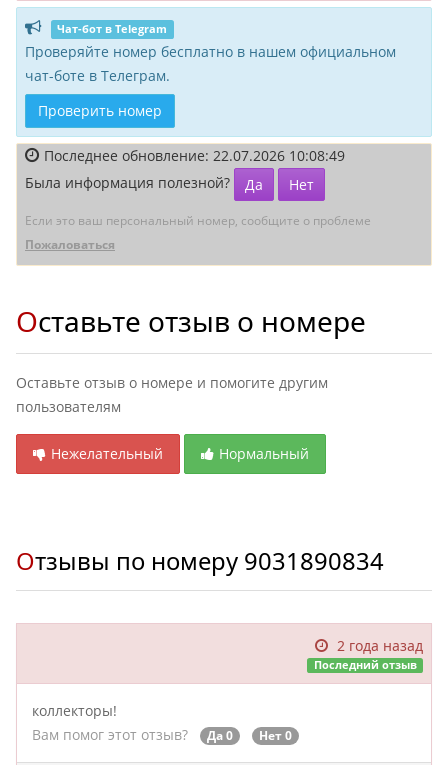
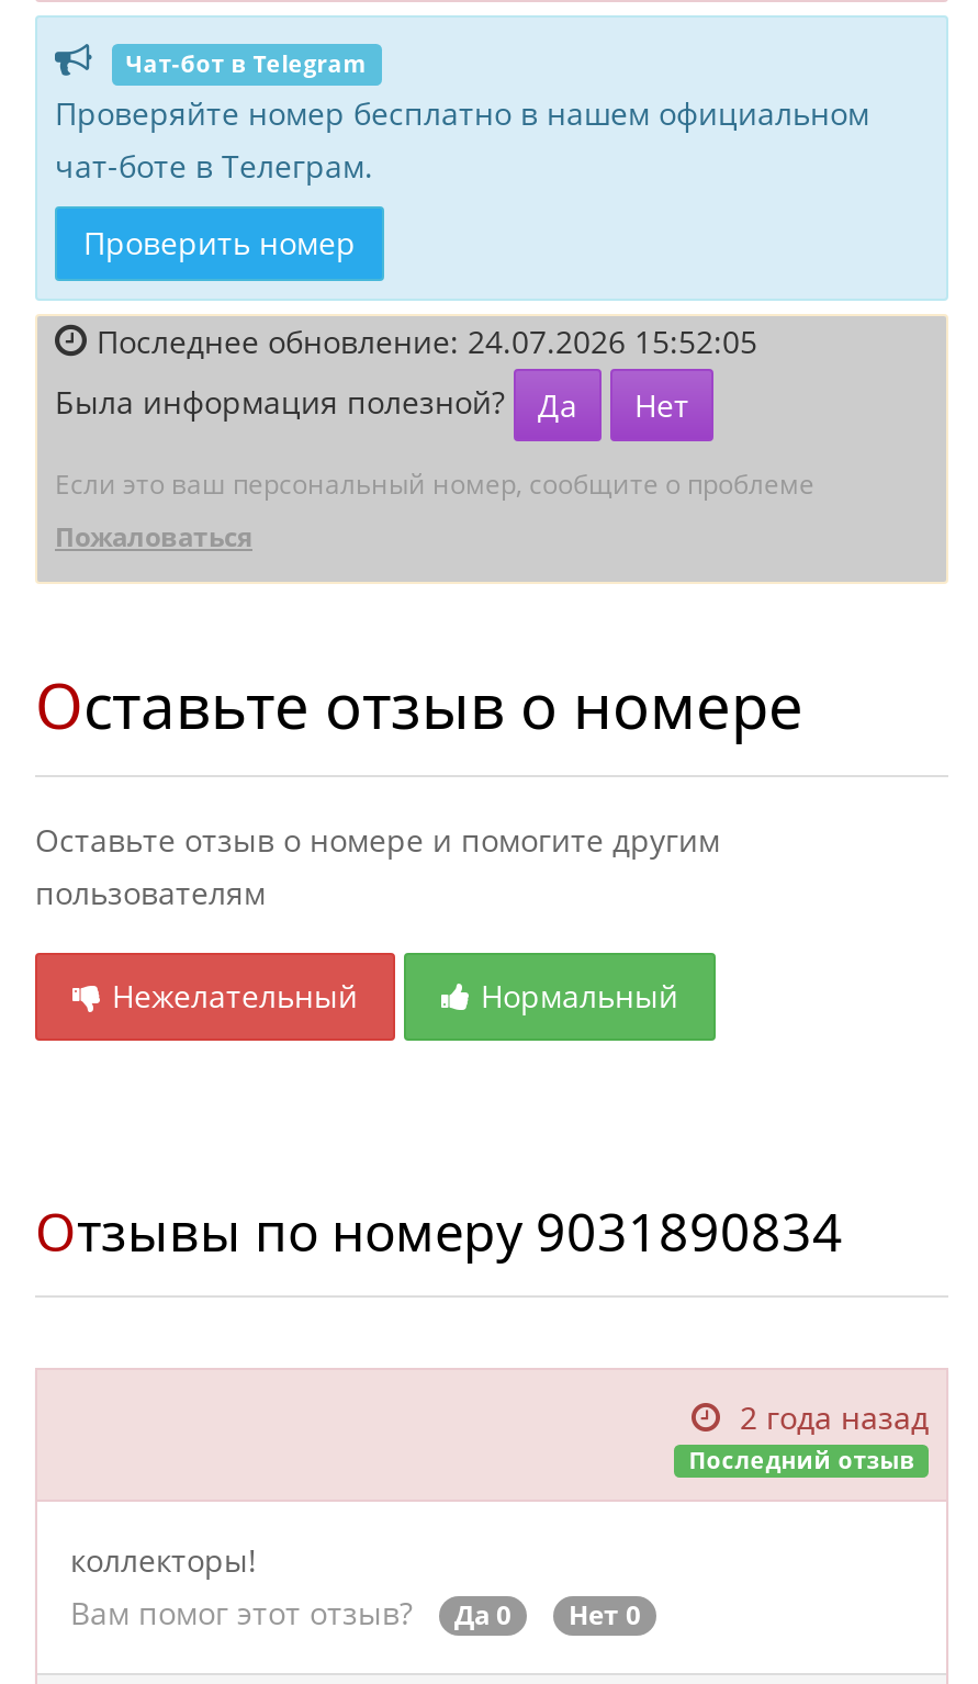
[44,146,345,165] Последнее обновление: 22.07.2026 10:08:49 -> [97,321,757,362] Последнее обновление: 24.07.2026 15:52:05

